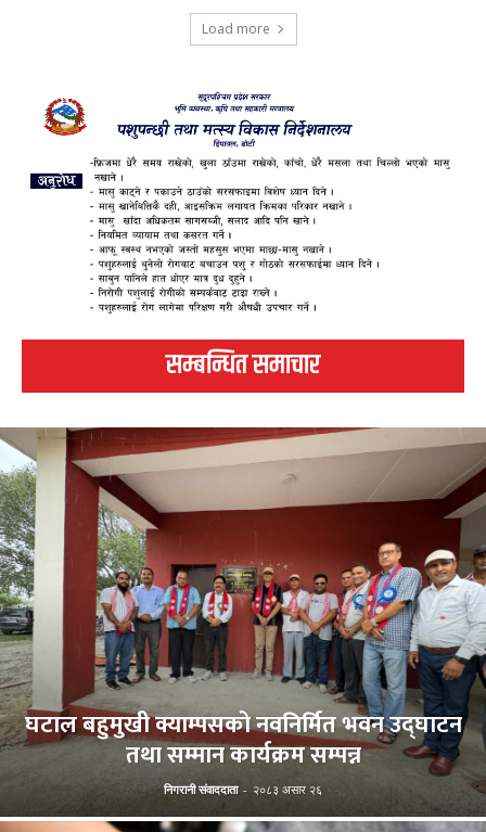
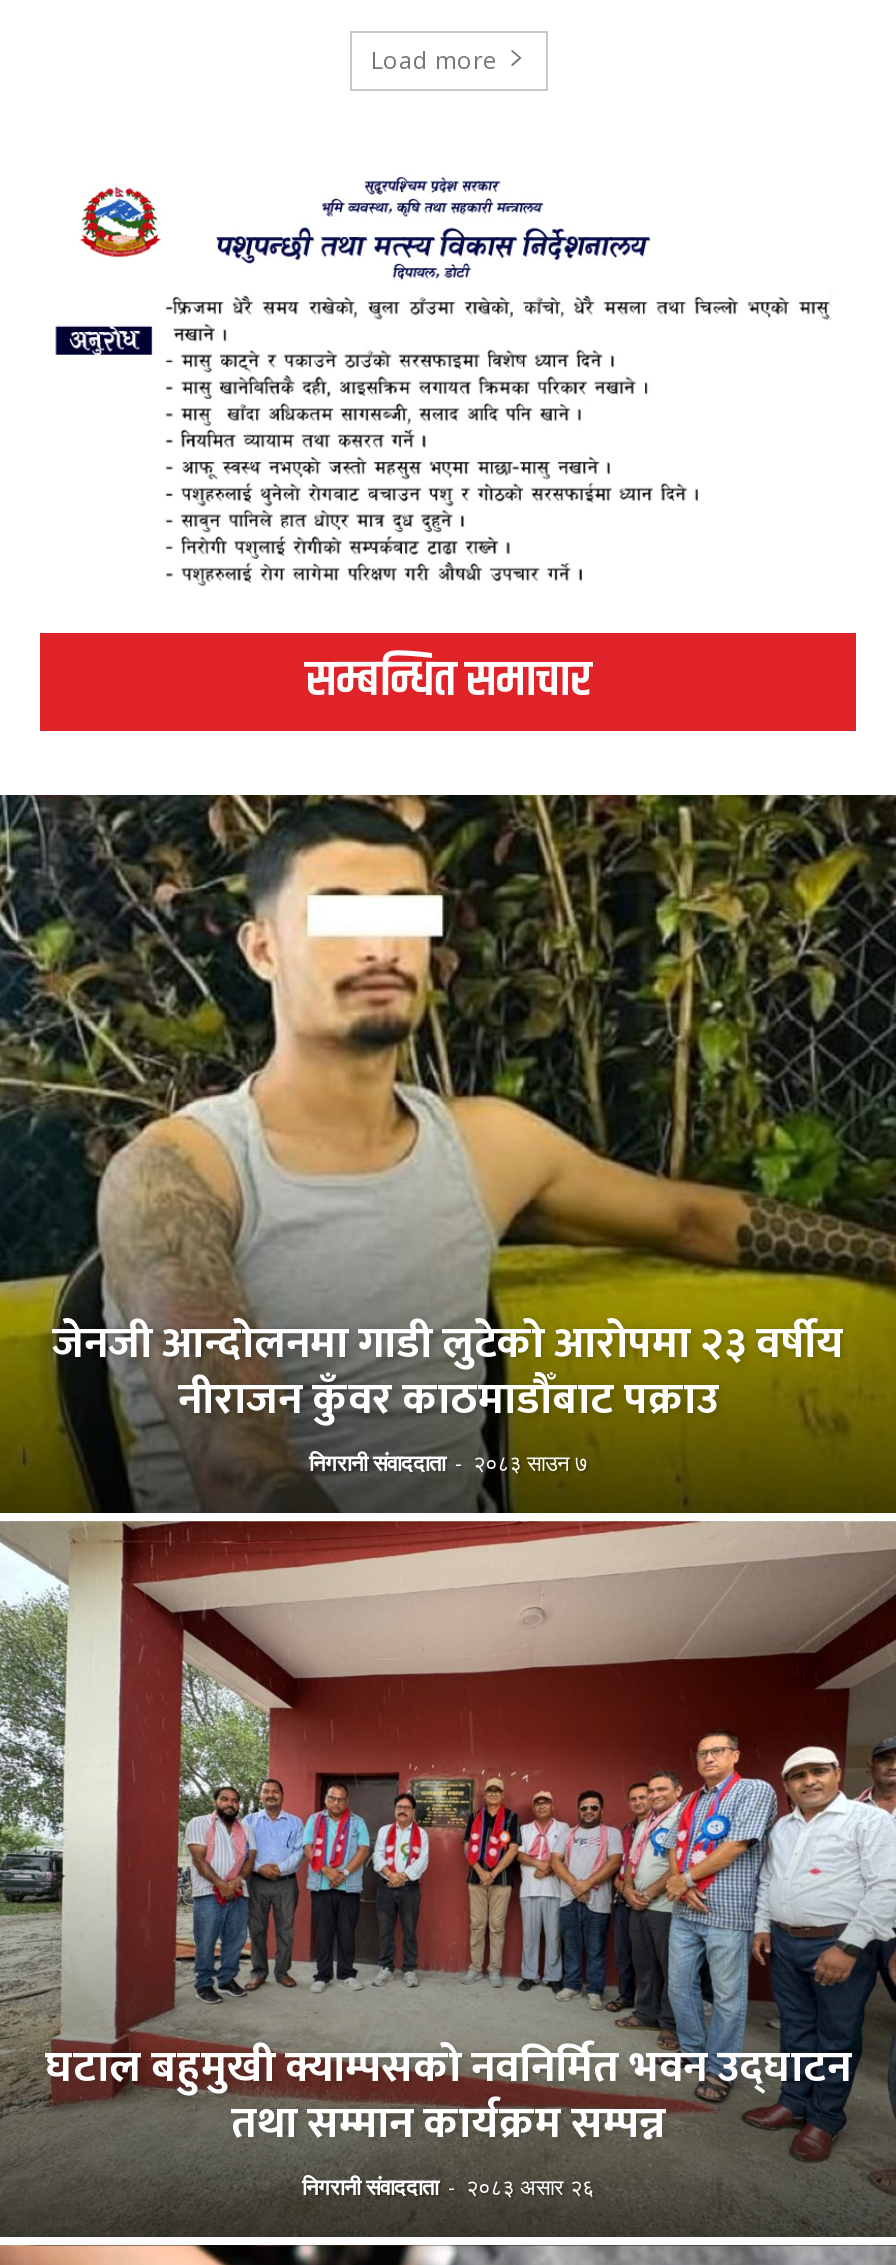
none -> [6,793,890,1513] [image] | जेनजी आन्दोलनमा गाडी लुटेको आरोपमा २३ वर्षीय | नीराजन कुँवर काठमाडौँबाट पक्राउ | निगरानी संवाददाता - २०८३ साउन ७

